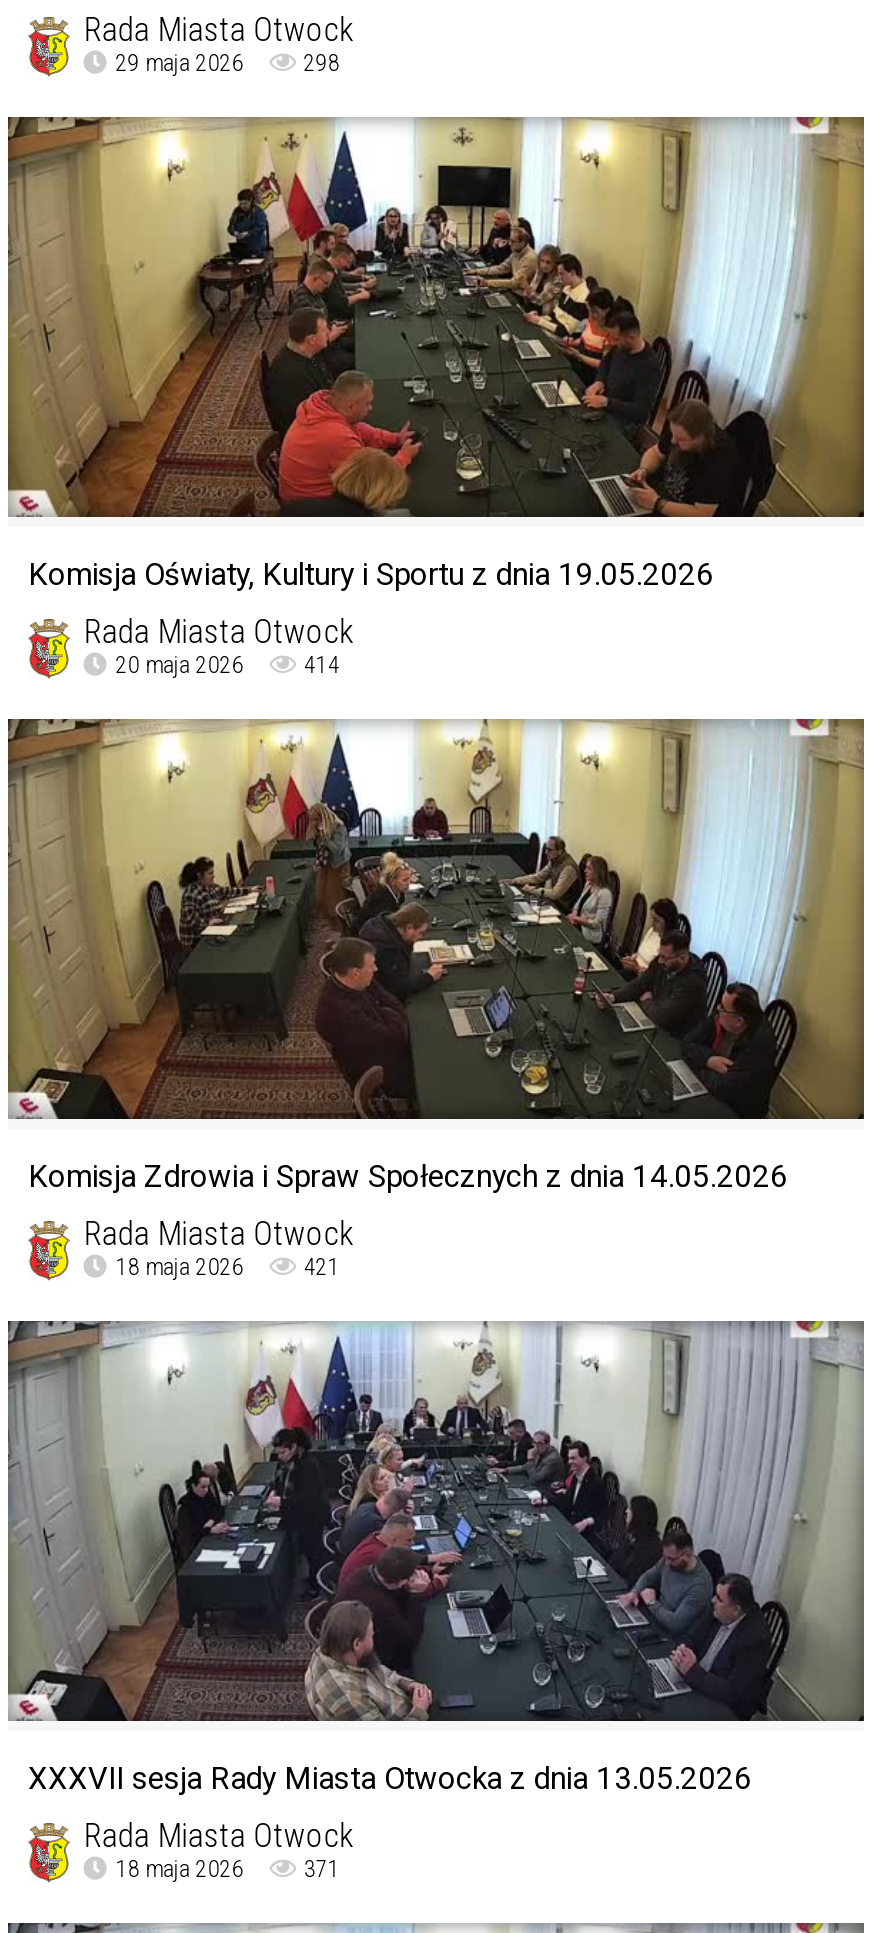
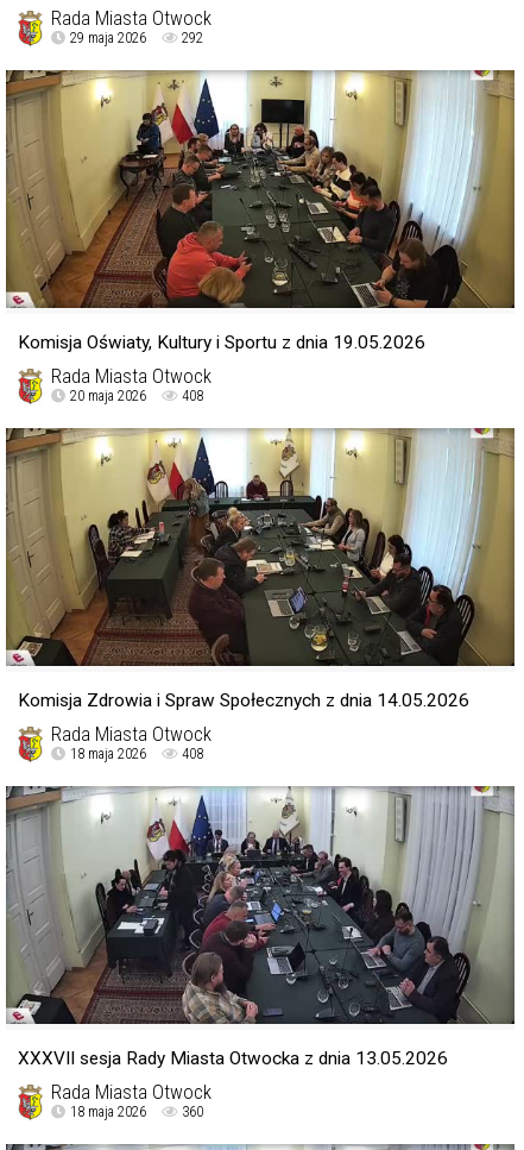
[115,49,339,77] 29 maja 2026 298 -> [70,30,203,46] 29 maja 2026 292
[115,651,339,679] 20 maja 2026 414 -> [70,388,203,404] 20 maja 2026 408
[115,1253,339,1281] 18 maja 2026 421 -> [70,746,203,762] 18 maja 2026 408
[115,1855,339,1883] 18 maja 2026 371 -> [70,1104,203,1120] 18 maja 2026 360

